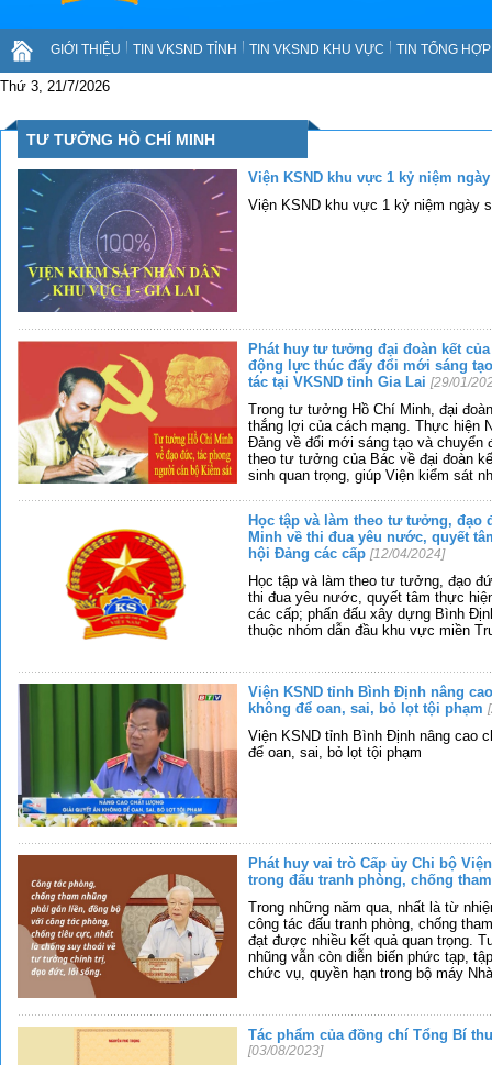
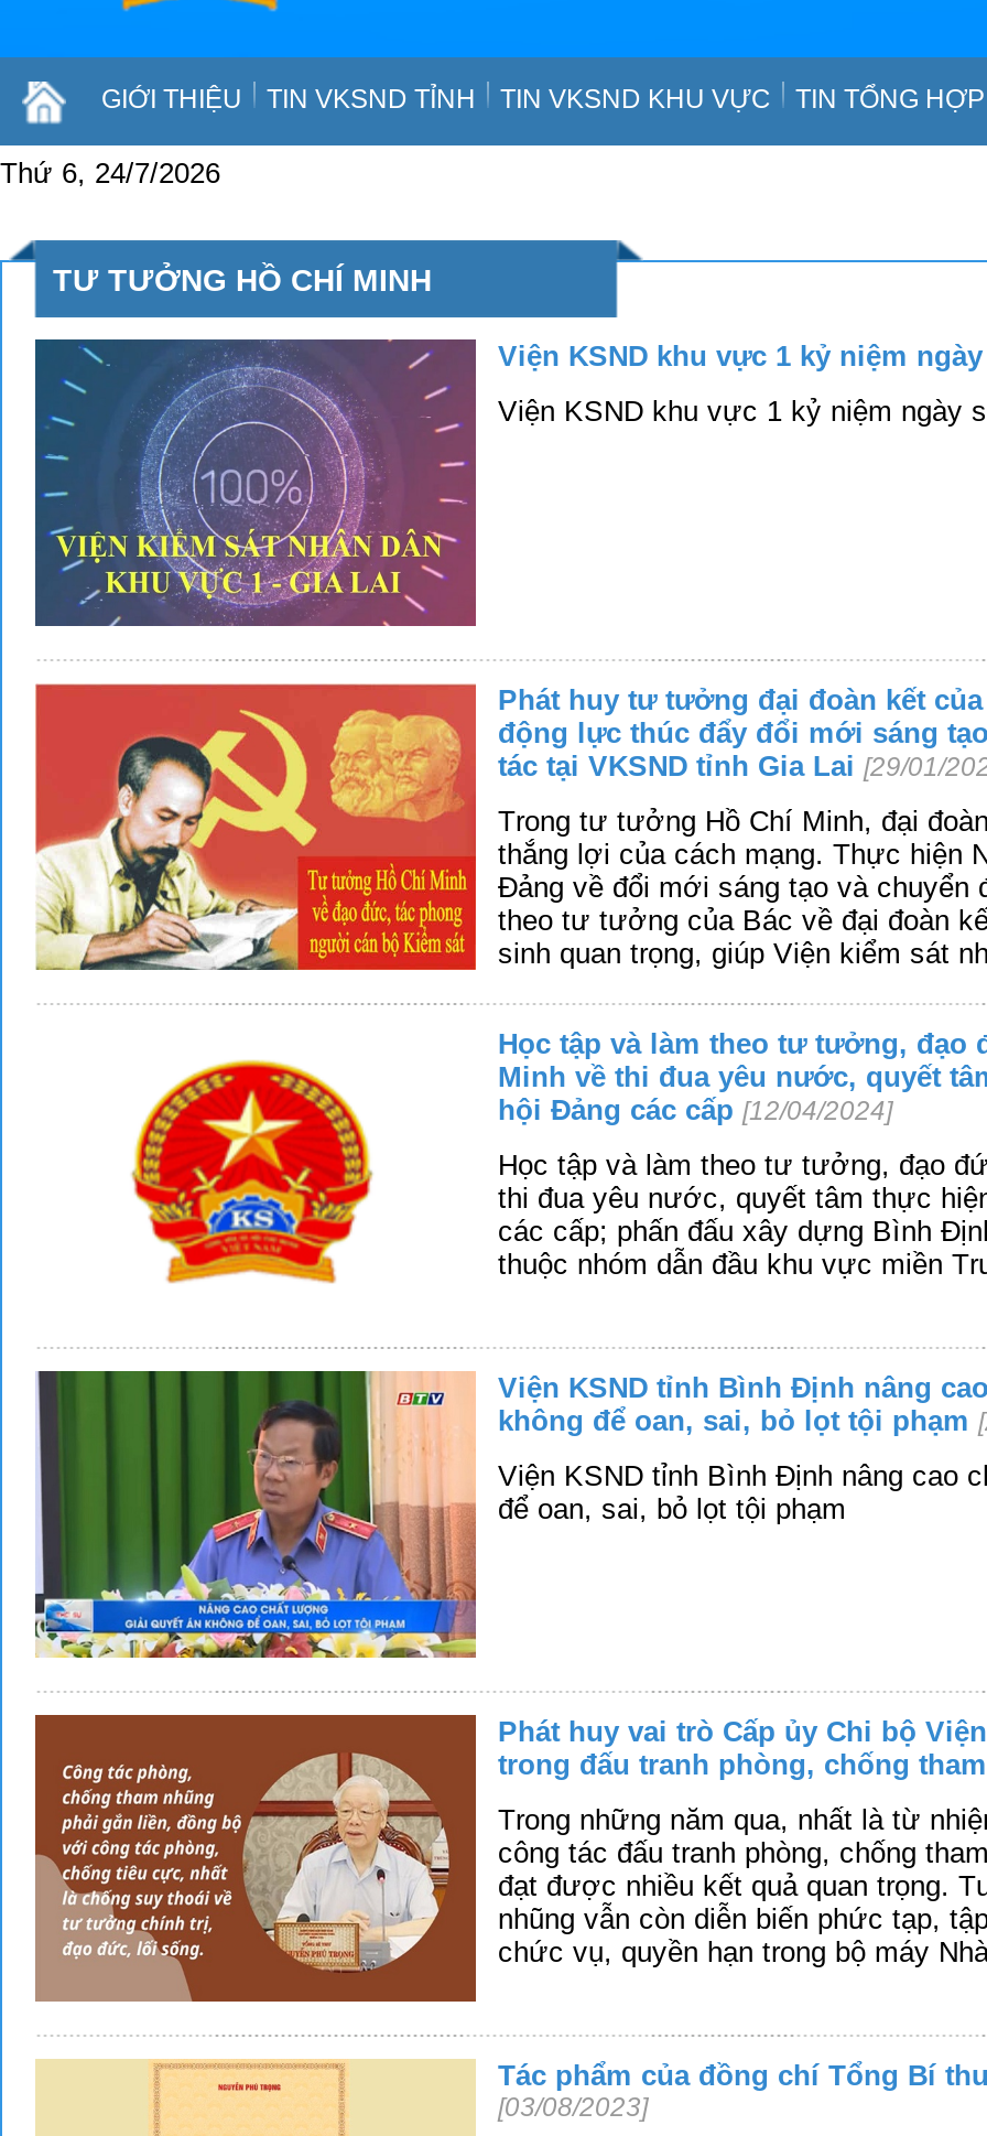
[0,78,110,95] Thứ 3, 21/7/2026 -> [0,157,220,190] Thứ 6, 24/7/2026

